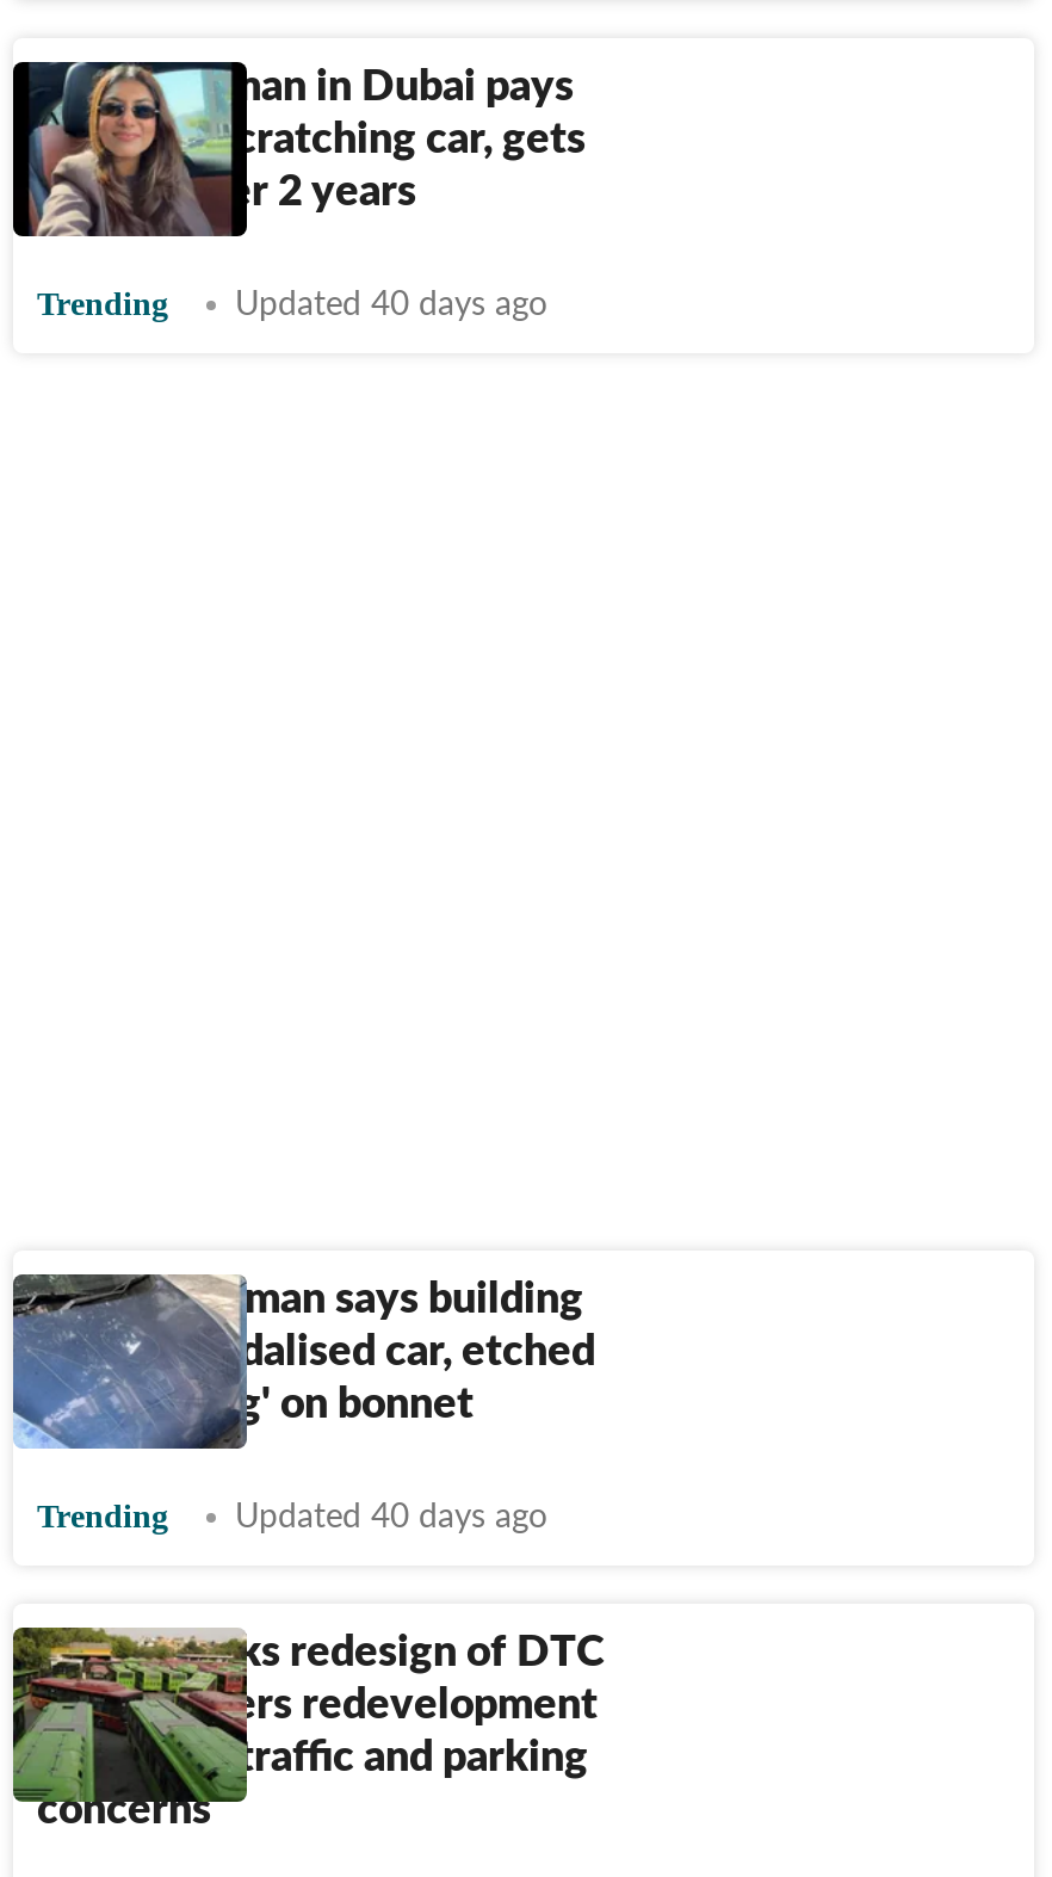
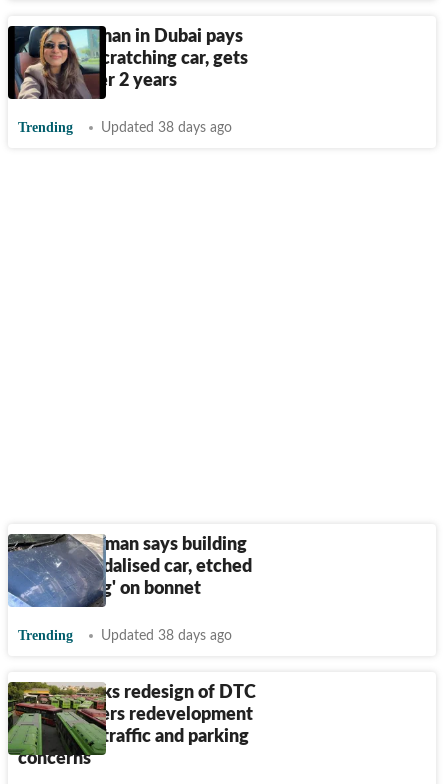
[235,289,547,322] Updated 40 days ago -> [101,121,232,135] Updated 38 days ago
[235,1501,547,1535] Updated 40 days ago -> [101,629,232,643] Updated 38 days ago

